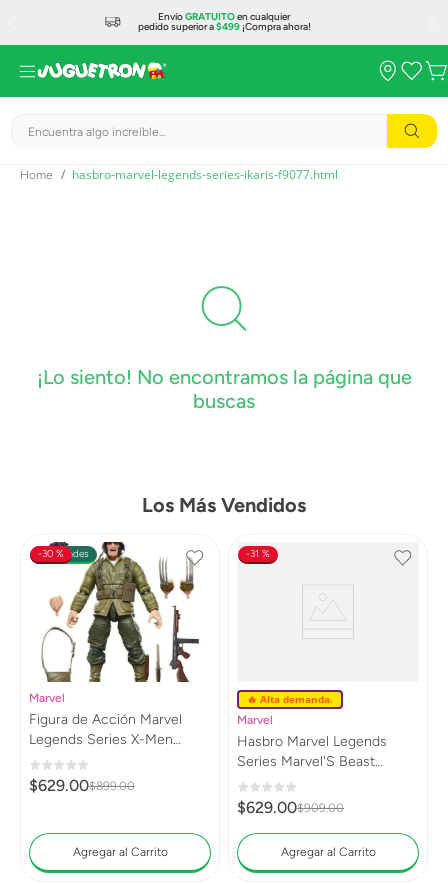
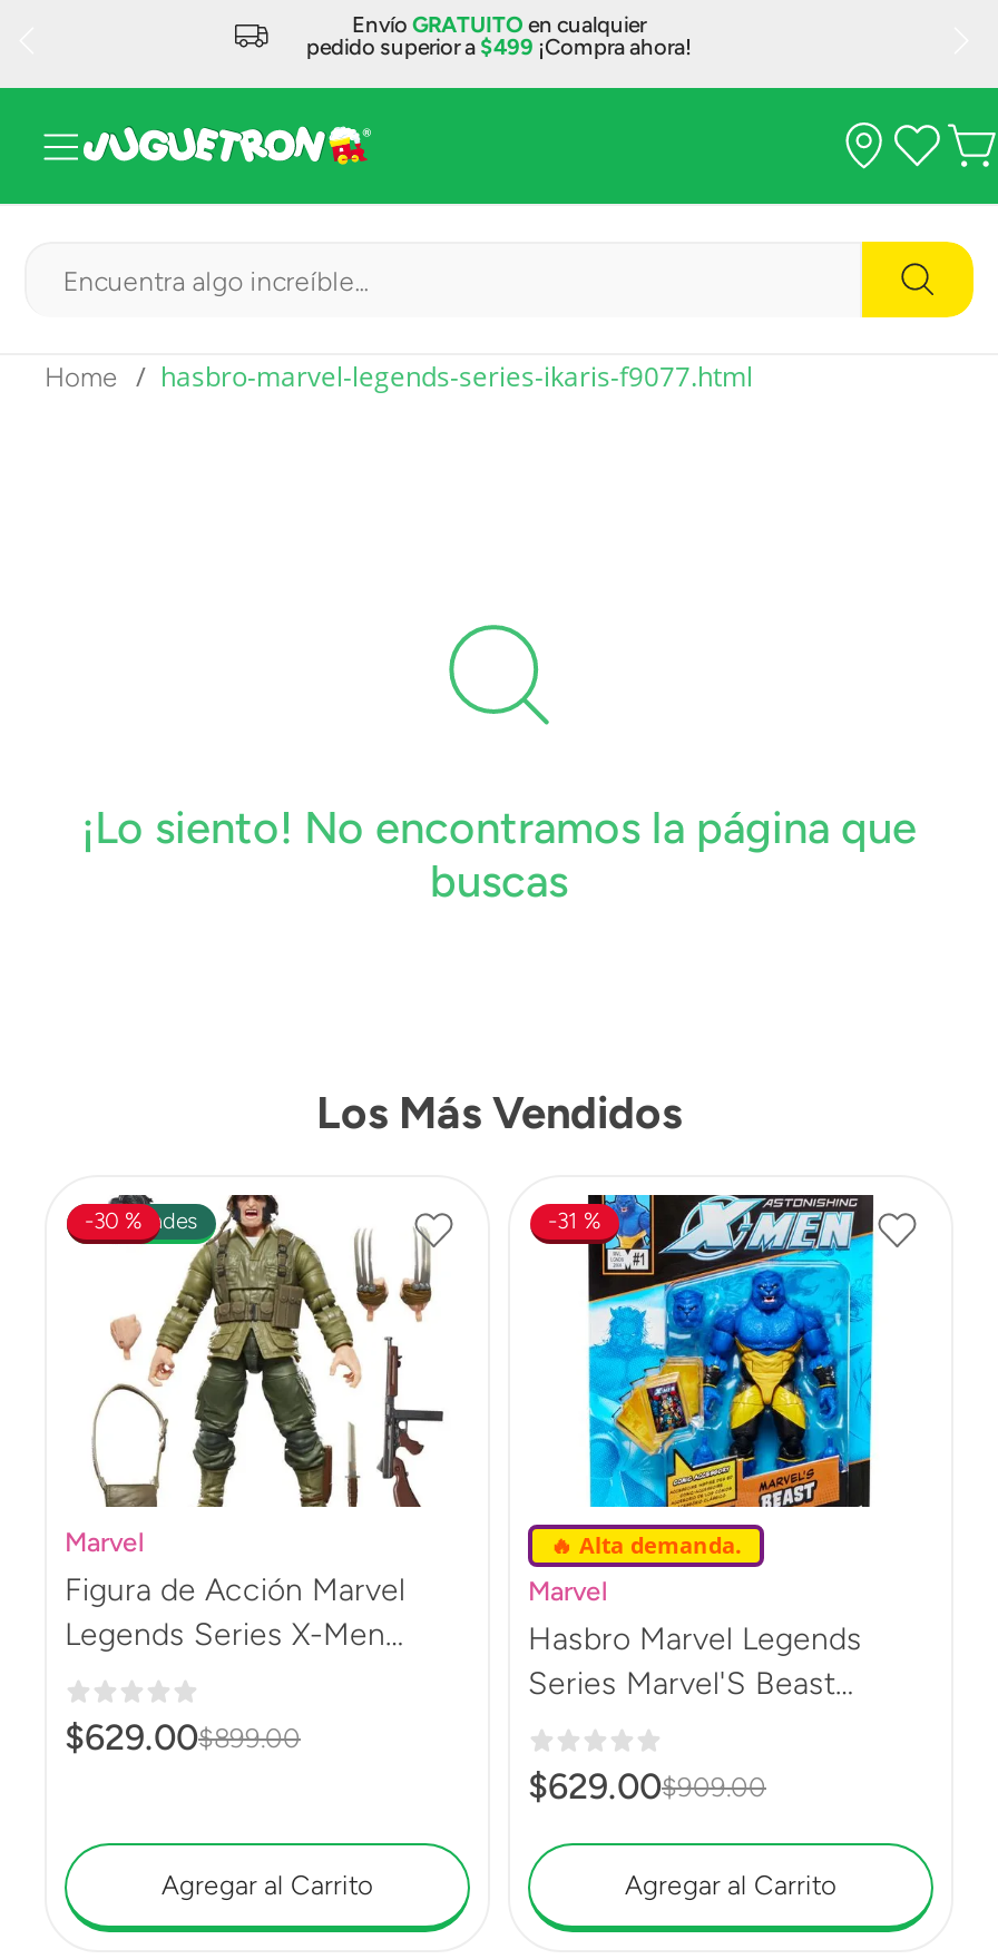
none -> [586,1193,875,1509] [image]

